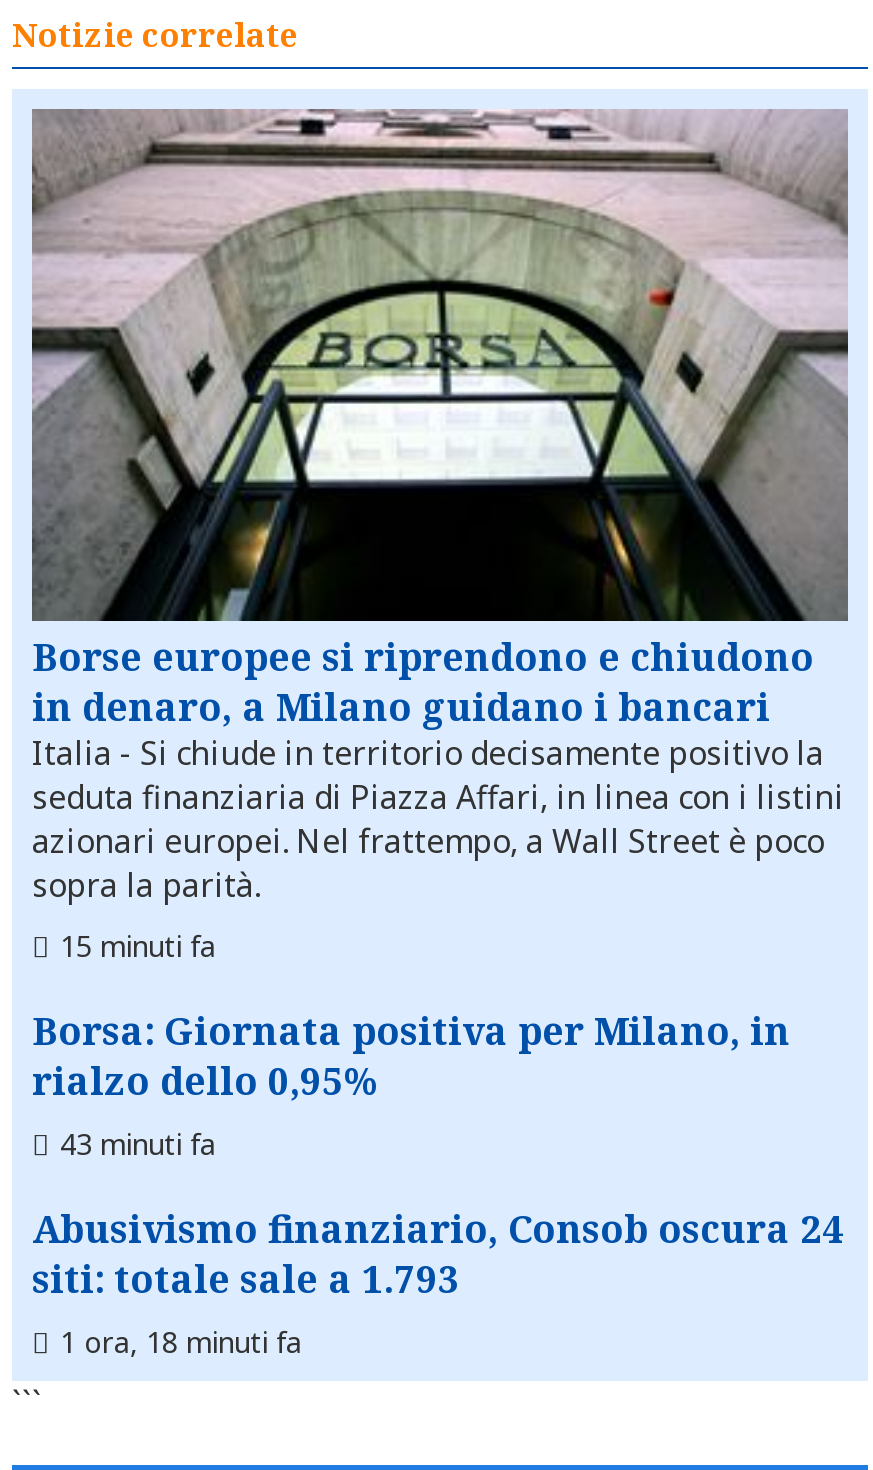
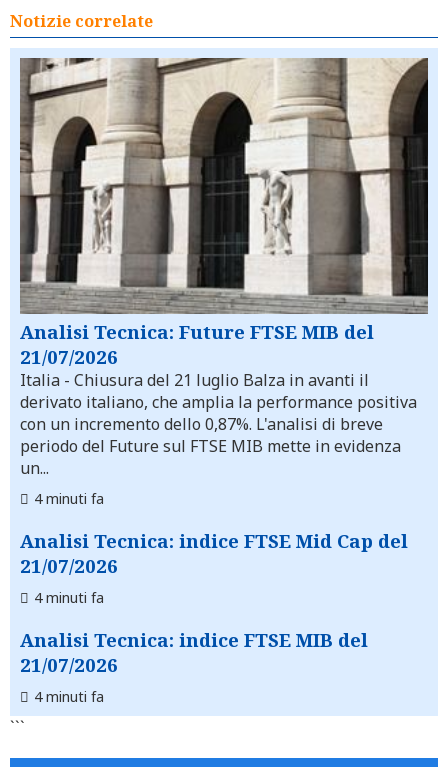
[32,107,848,906] [image] | Borse europee si riprendono e chiudono | in denaro, a Milano guidano i bancari | Italia - Si chiude in territorio decisamente positivo la | seduta finanziaria di Piazza Affari, in linea con i listini | azionari europei. Nel frattempo, a Wall Street è poco | sopra la parità. -> [20,58,429,479] [image] | Analisi Tecnica: Future FTSE MIB del | 21/07/2026 | Italia - Chiusura del 21 luglio Balza in avanti il | derivato italiano, che amplia la performance positiva | con un incremento dello 0,87%. L'analisi di breve | periodo del Future sul FTSE MIB mette in evidenza | un...
[60,926,216,964] 15 minuti fa -> [34,489,104,508] 4 minuti fa
[32,1004,790,1162] Borsa: Giornata positiva per Milano, in | rialzo dello 0,95% | 43 minuti fa -> [20,528,408,607] Analisi Tecnica: indice FTSE Mid Cap del | 21/07/2026 | 4 minuti fa
[32,1202,844,1360] Abusivismo finanziario, Consob oscura 24 | siti: totale sale a 1.793 | 1 ora, 18 minuti fa -> [20,627,368,706] Analisi Tecnica: indice FTSE MIB del | 21/07/2026 | 4 minuti fa

